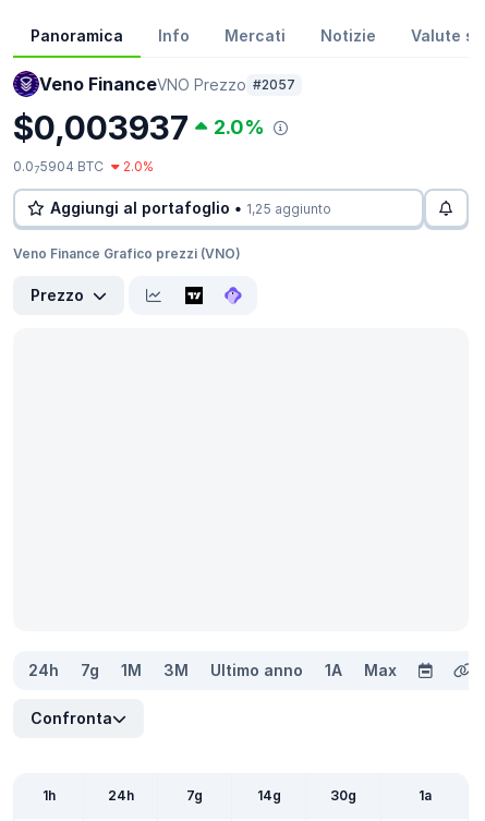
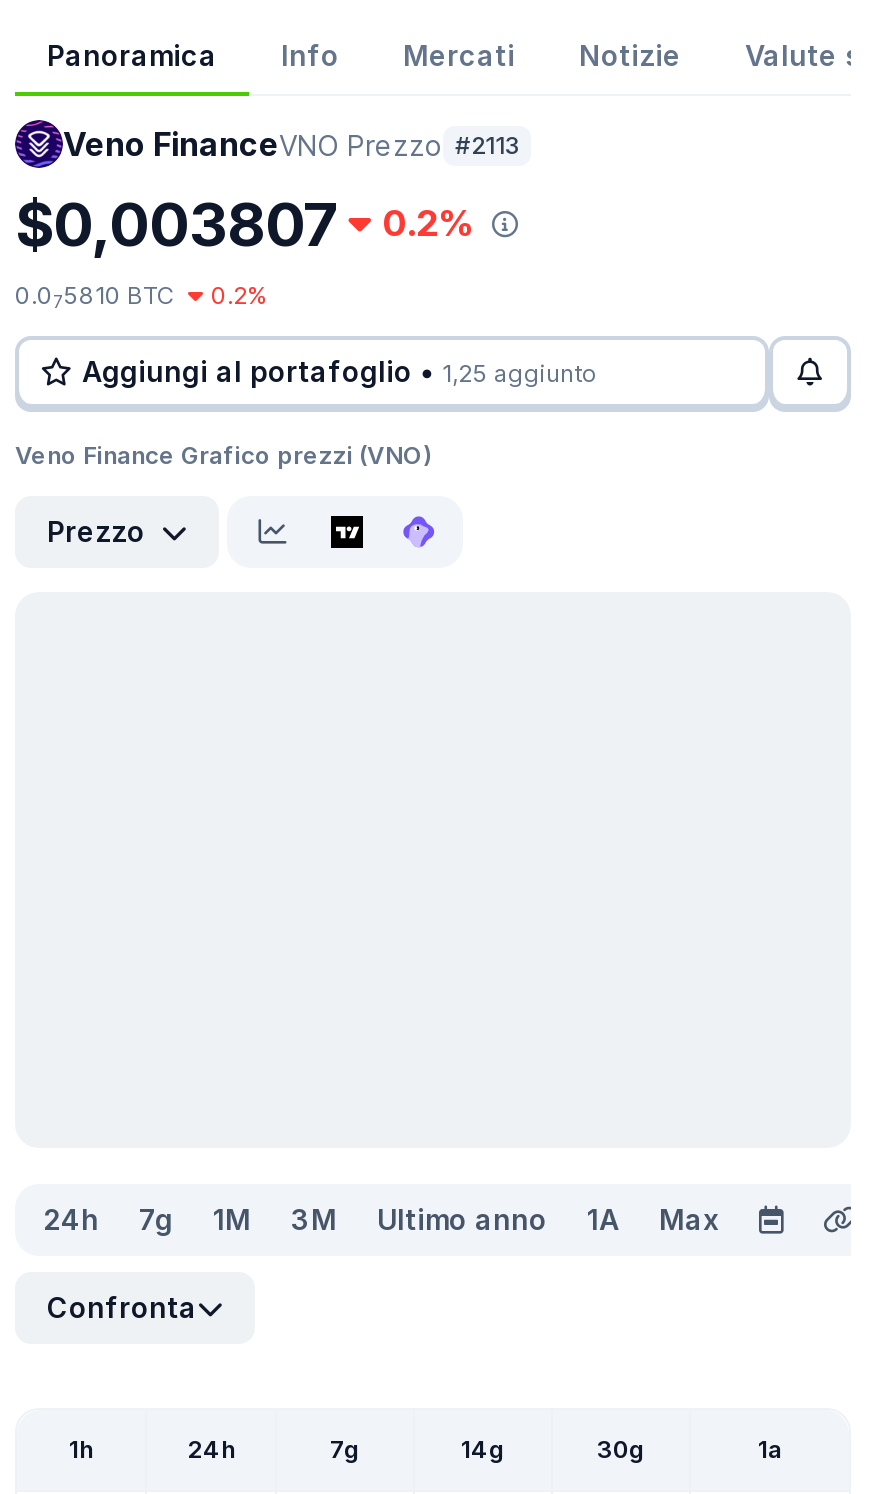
[39,73,295,95] Veno FinanceVNO Prezzo #2057 -> [63,124,519,164] Veno FinanceVNO Prezzo #2113
[13,108,189,147] $0,003937 -> [15,188,337,260] $0,003807
[213,116,264,138] 2.0% -> [382,202,476,244] 0.2%
[13,158,104,176] 0.075904 BTC -> [15,280,175,312] 0.075810 BTC
[123,158,154,174] 2.0% -> [211,280,267,310] 0.2%

